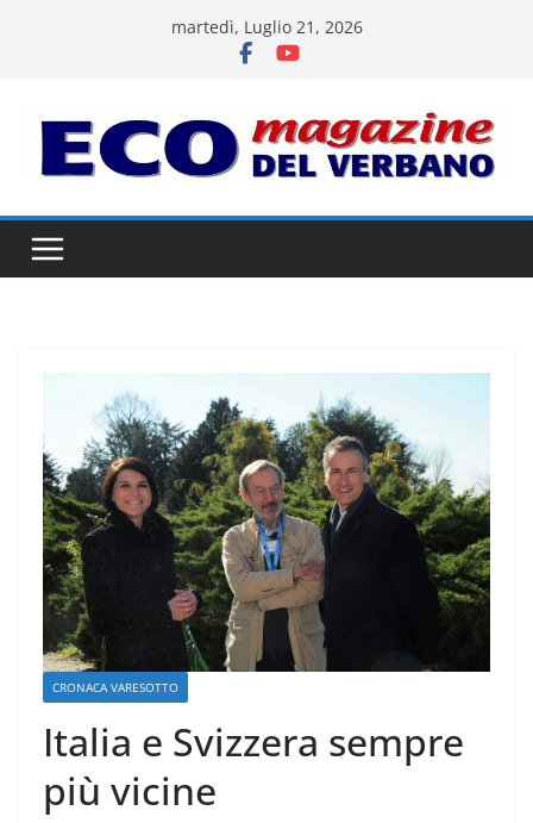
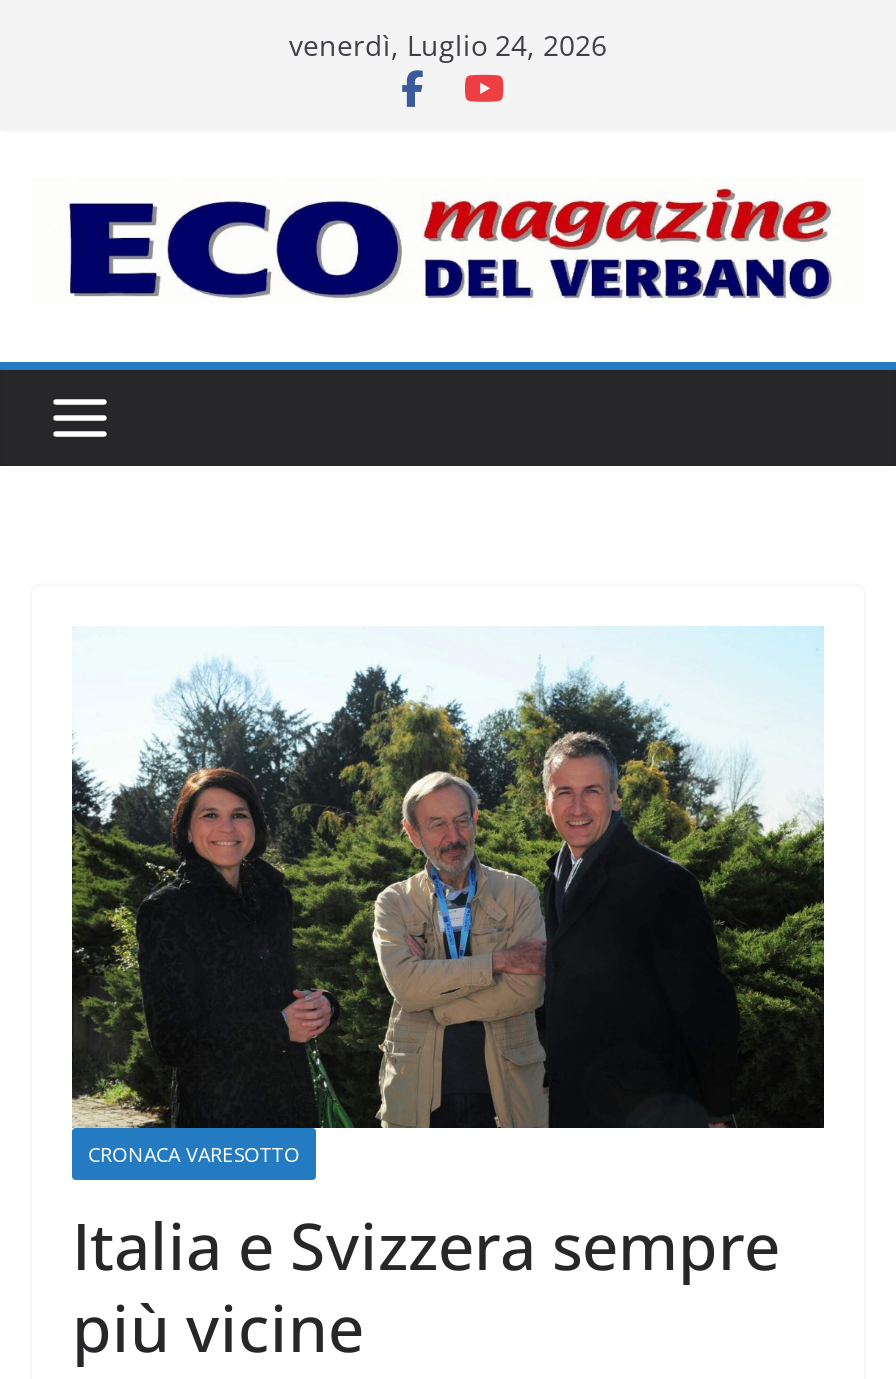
[171,15,362,38] martedì, Luglio 21, 2026 -> [289,26,607,64] venerdì, Luglio 24, 2026

